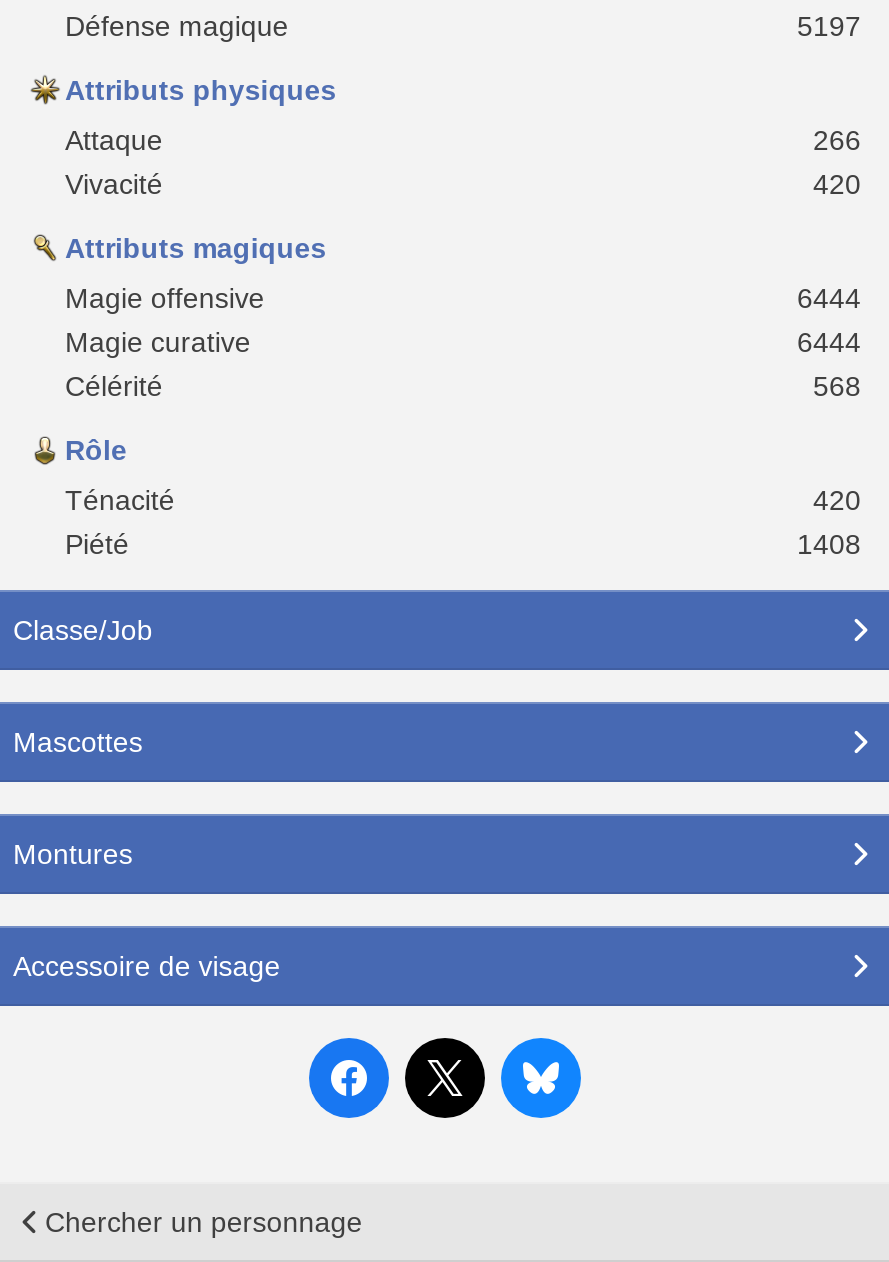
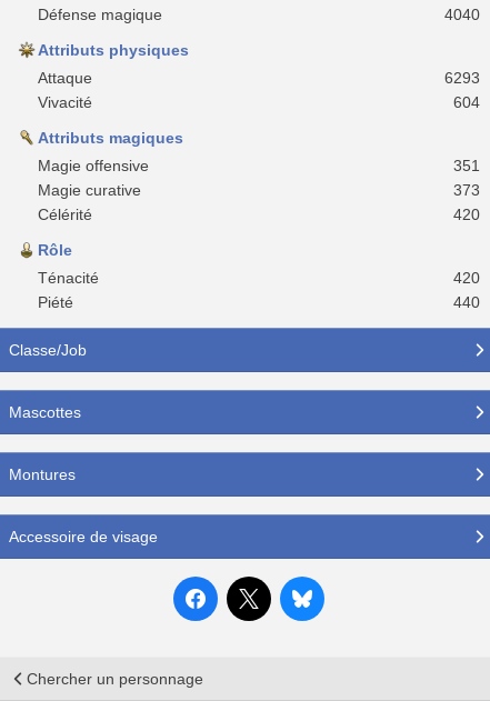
[797,9,861,41] 5197 -> [444,5,480,23] 4040
[813,123,861,155] 266 -> [444,68,480,86] 6293
[813,167,861,199] 420 -> [453,93,480,111] 604
[797,281,861,313] 6444 -> [453,156,480,174] 351
[797,325,861,357] 6444 -> [453,181,480,198] 373
[813,369,861,401] 568 -> [453,205,480,223] 420
[797,527,861,559] 1408 -> [453,293,480,311] 440

